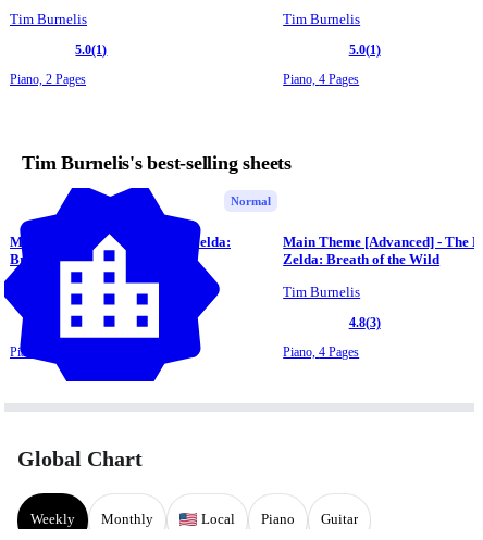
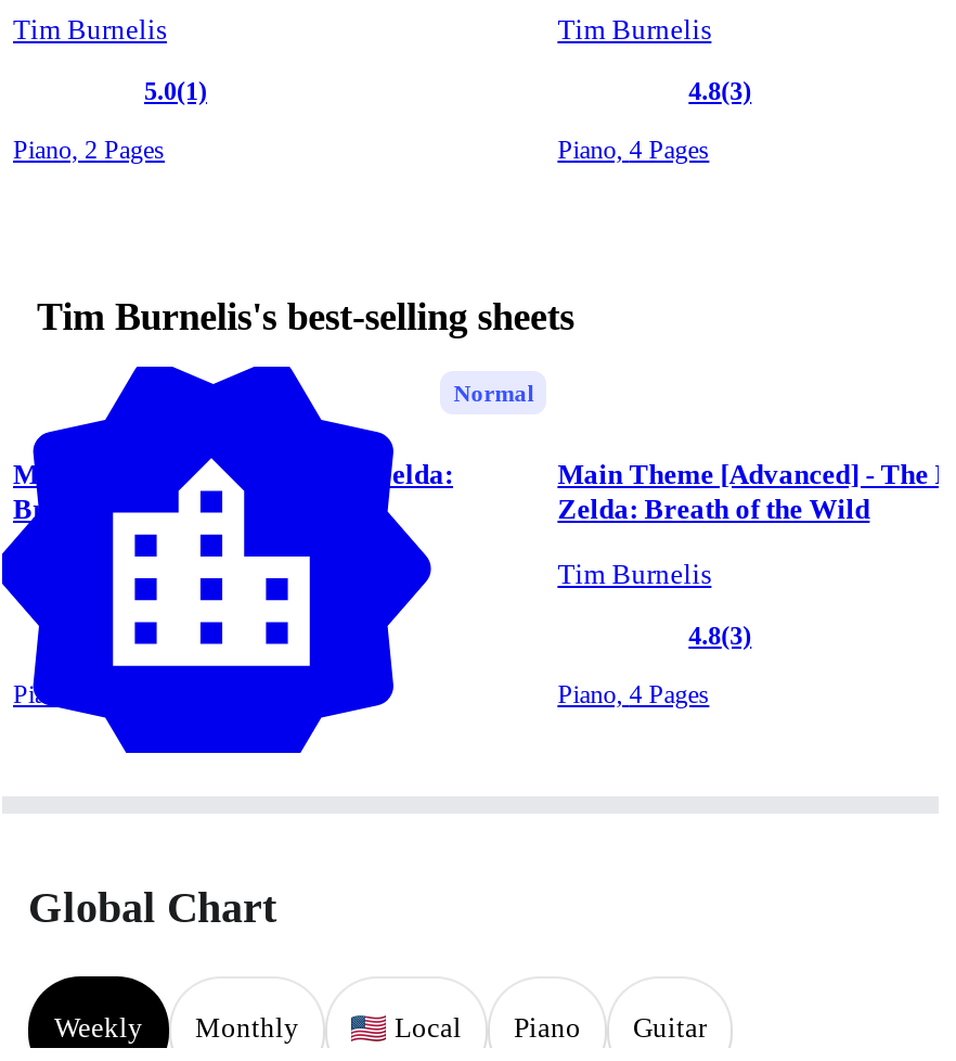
[349,42,380,57] 5.0(1) -> [689,76,752,106] 4.8(3)

